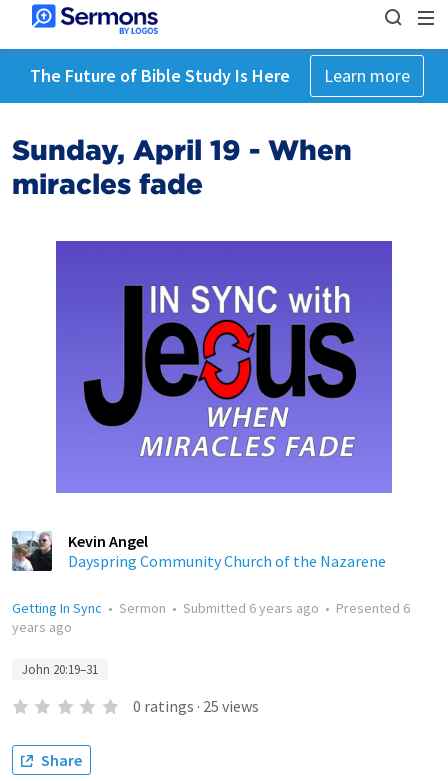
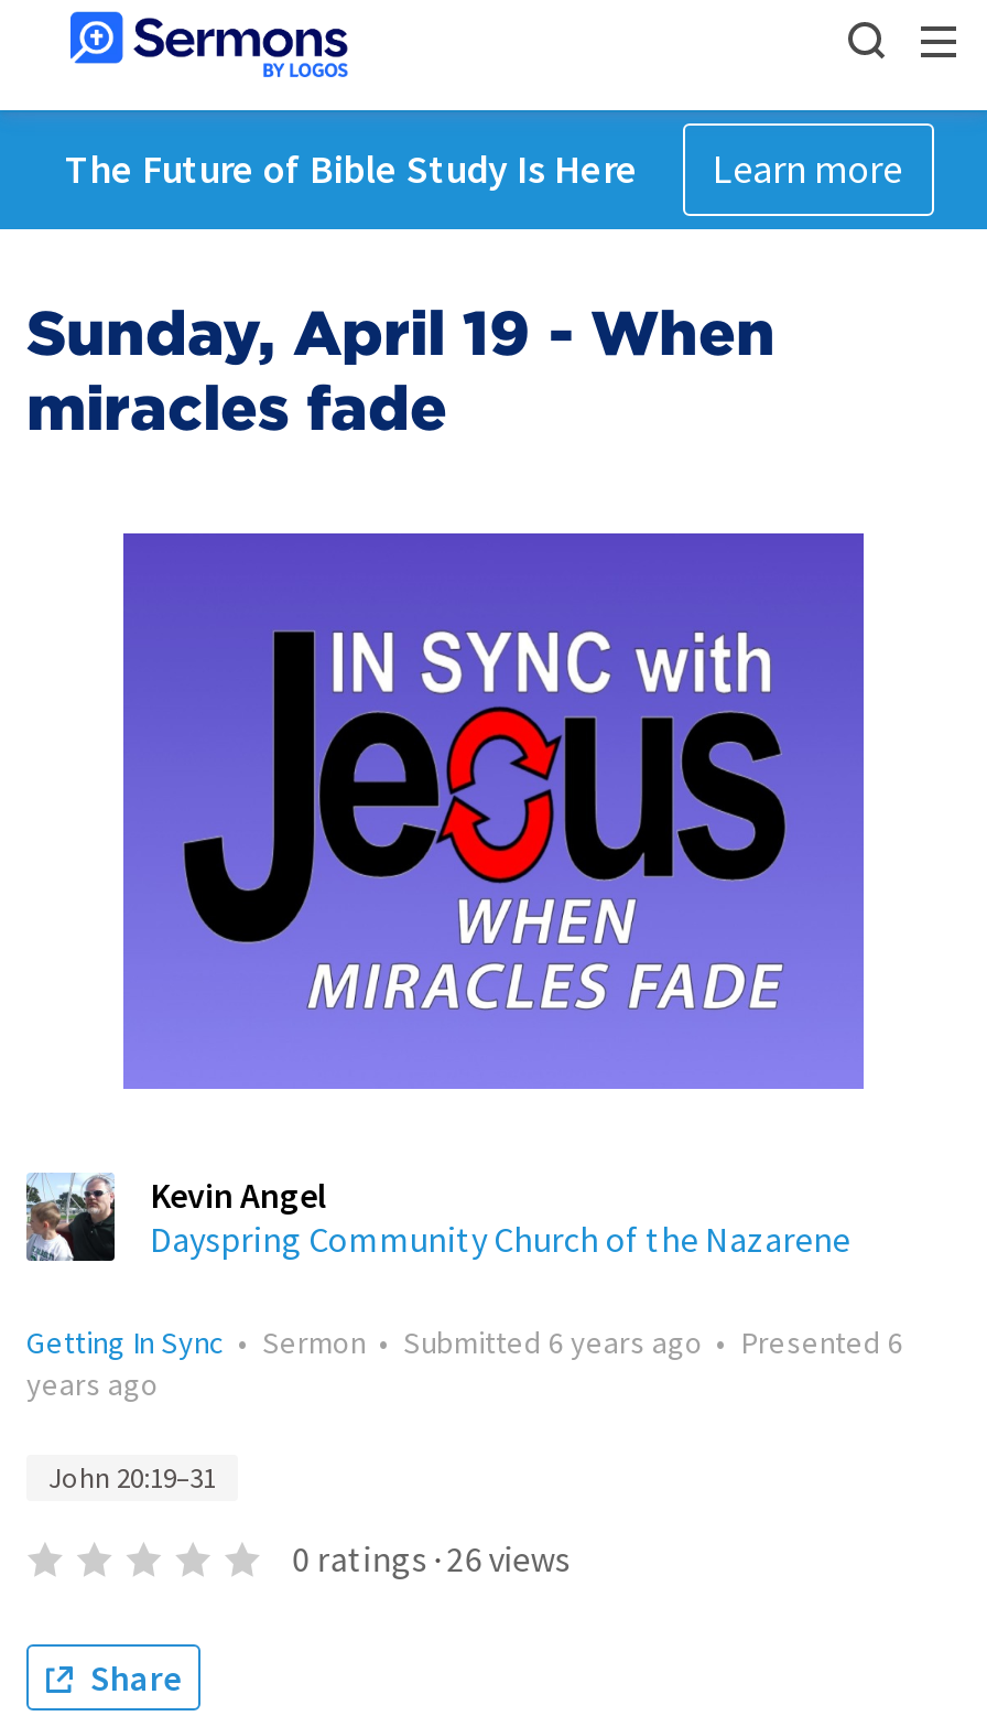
[133,696,259,716] 0 ratings · 25 views -> [292,1536,570,1580] 0 ratings · 26 views

